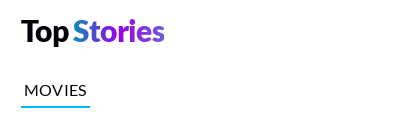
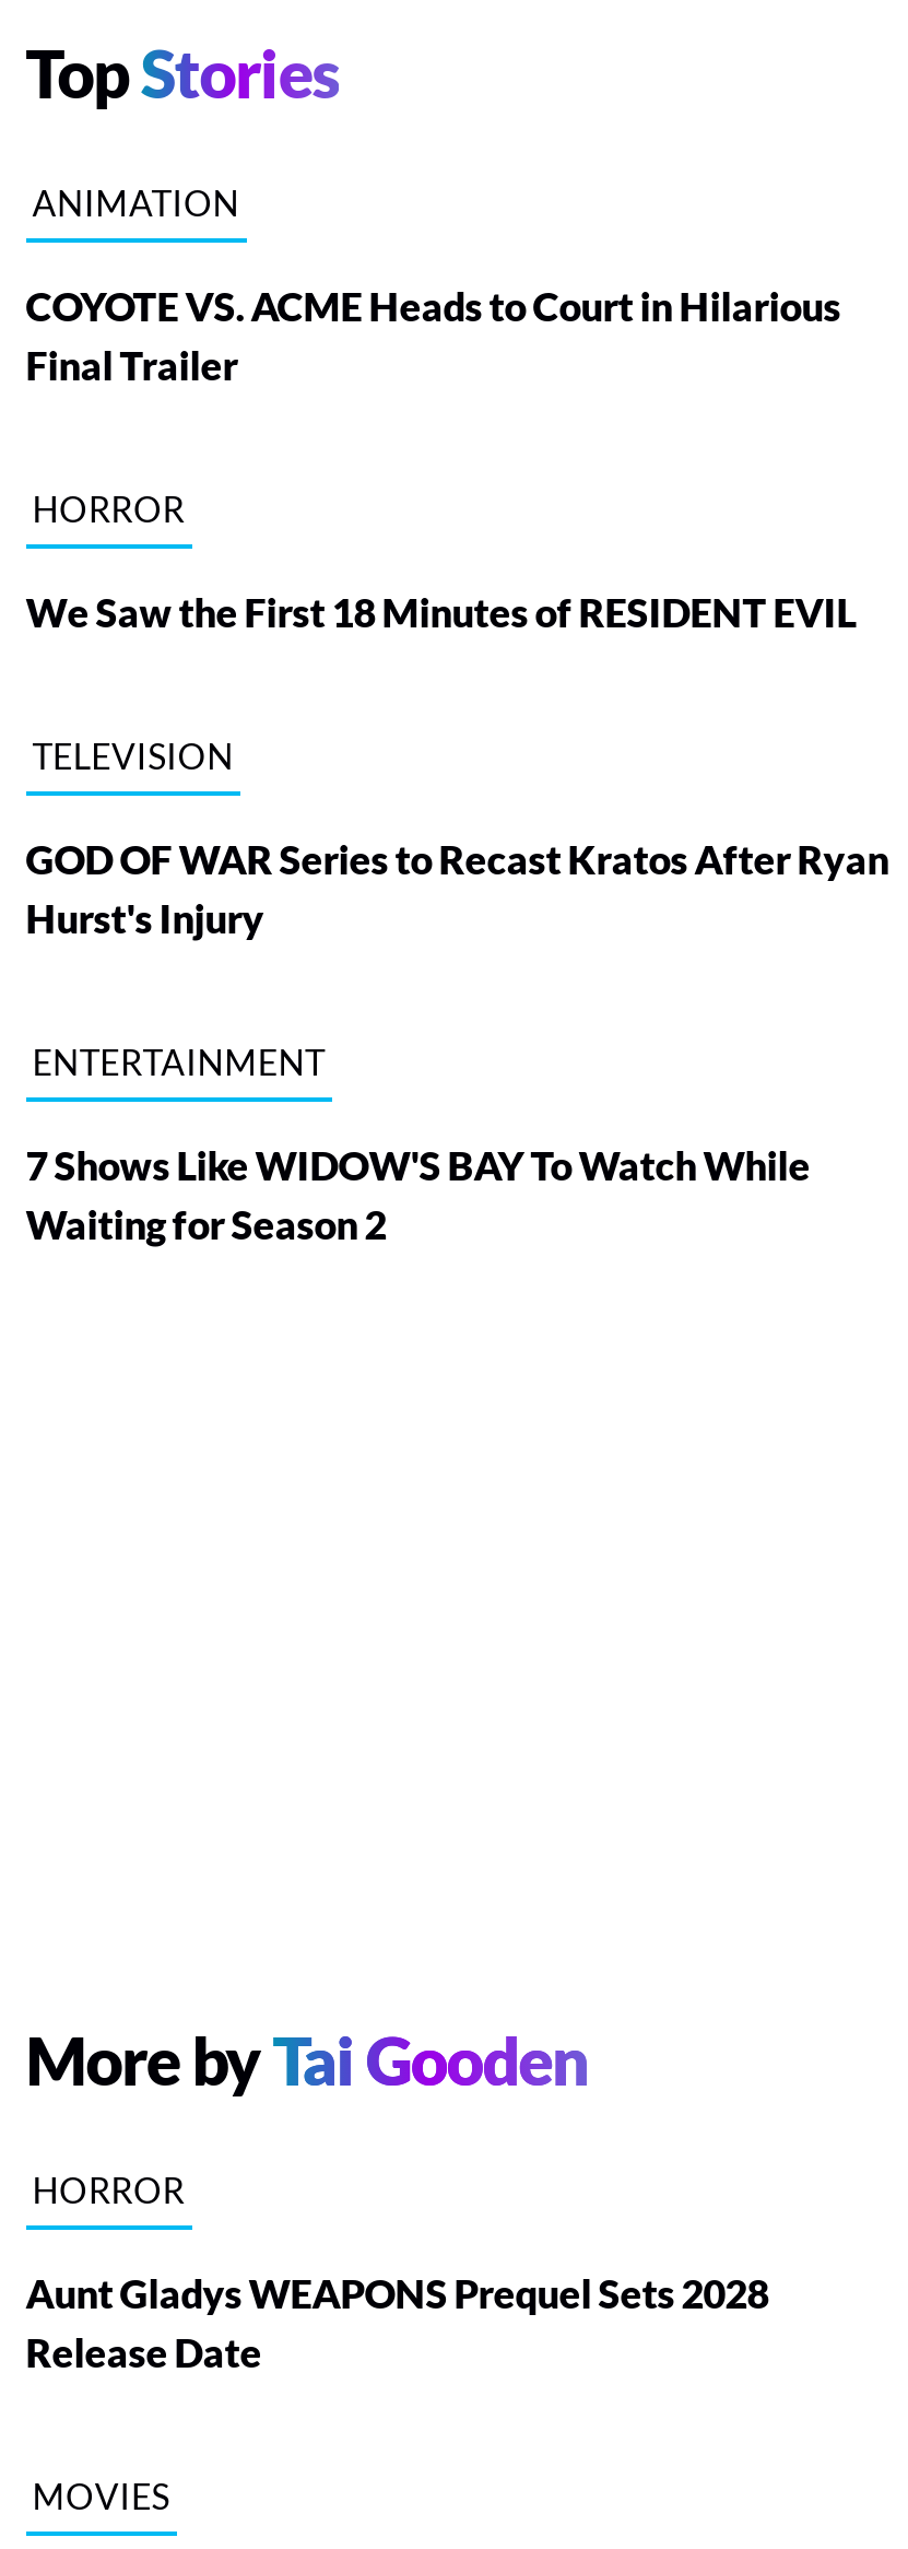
none -> [26,182,889,1249] ANIMATION | COYOTE VS. ACME Heads to Court in Hilarious | Final Trailer | HORROR | We Saw the First 18 Minutes of RESIDENT EVIL | TELEVISION | GOD OF WAR Series to Recast Kratos After Ryan | Hurst's Injury | ENTERTAINMENT | 7 Shows Like WIDOW'S BAY To Watch While | Waiting for Season 2
none -> [26,2020,769,2377] More byTai Gooden | HORROR | Aunt Gladys WEAPONS Prequel Sets 2028 | Release Date

